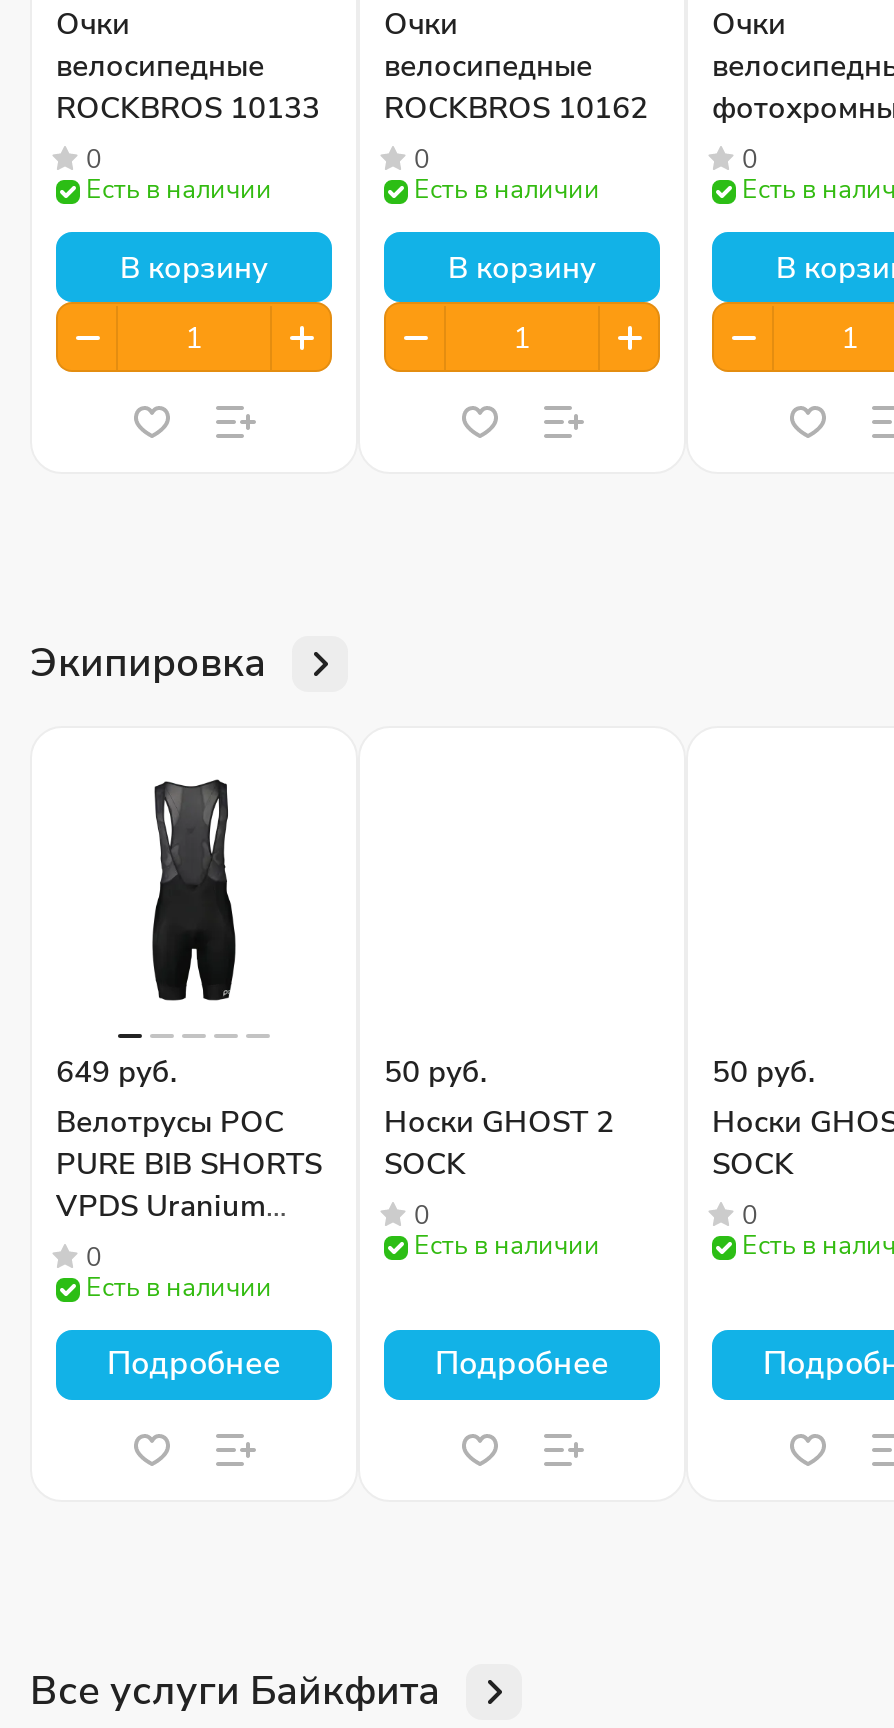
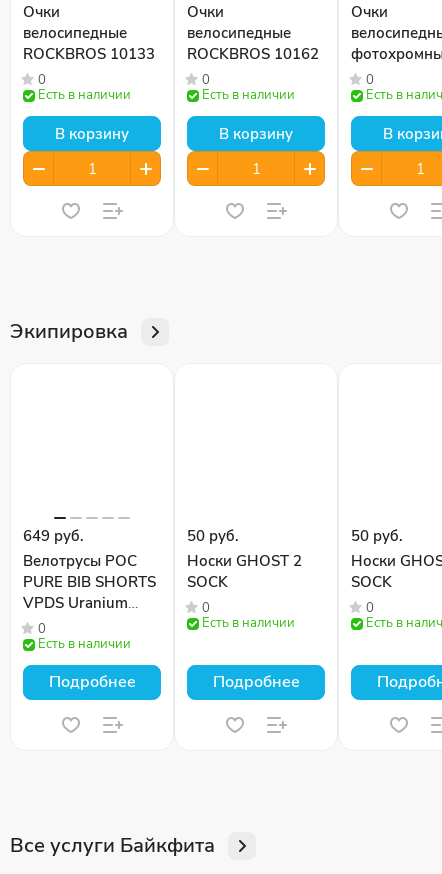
[150,778,238,1002] [image] -> none

